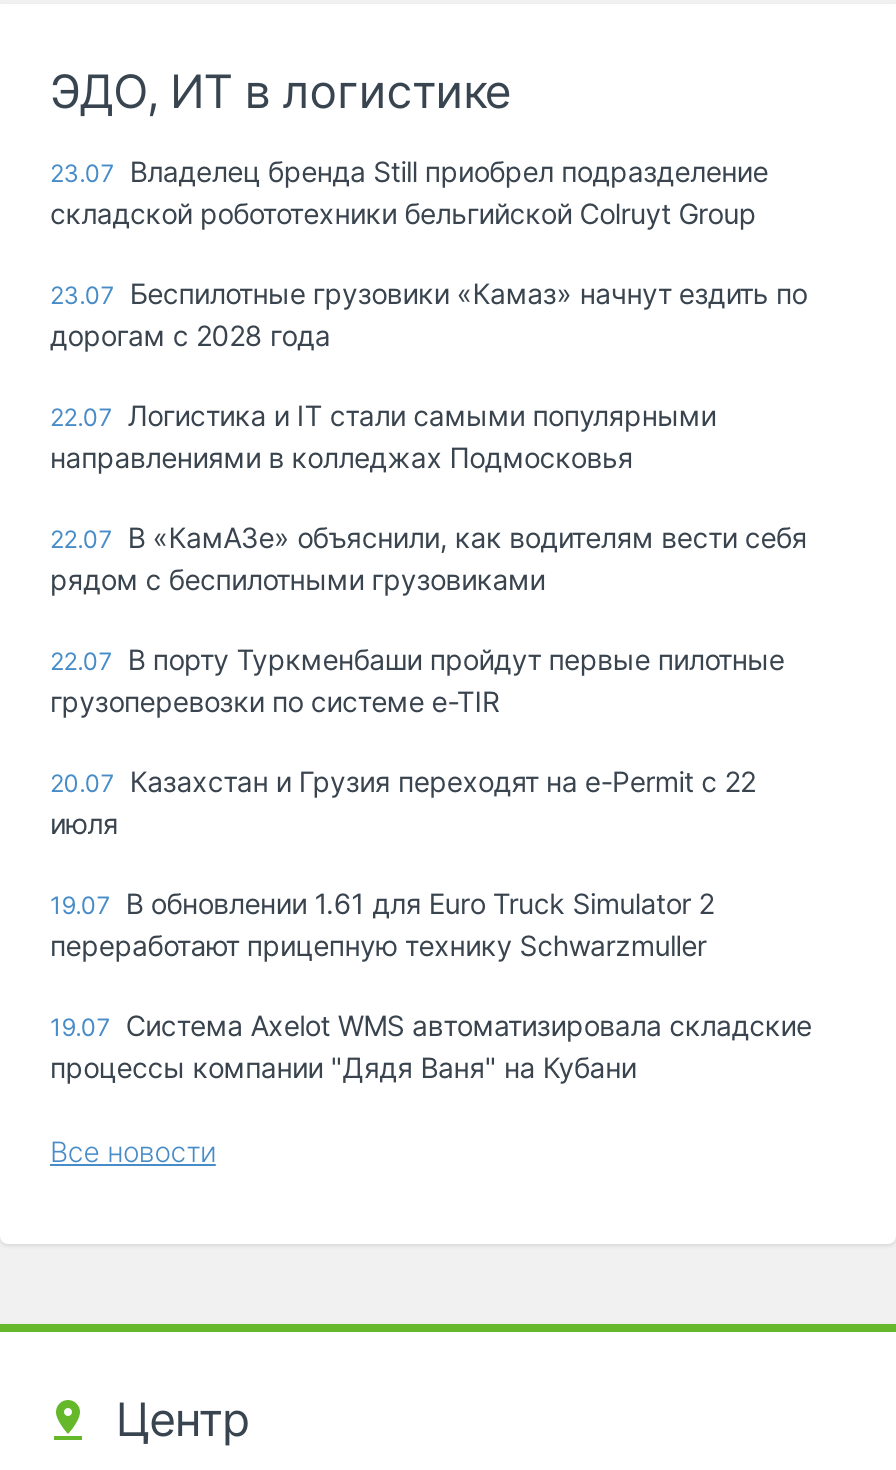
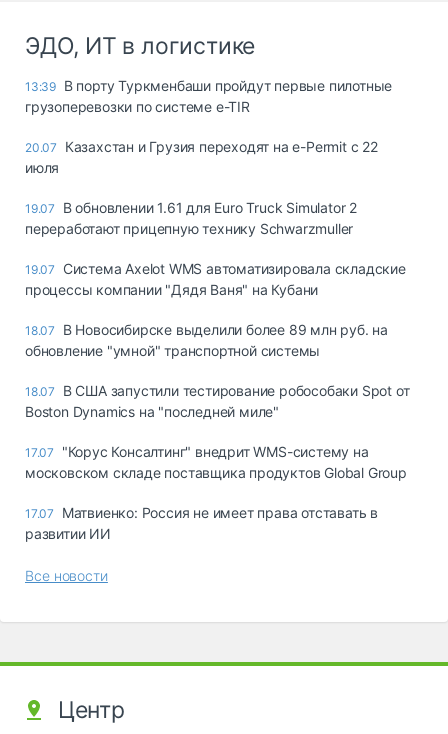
[50,154,807,676] 23.07 Владелец бренда Still приобрел подразделение | складской робототехники бельгийской Colruyt Group | 23.07 Беспилотные грузовики «Камаз» начнут ездить по | дорогам с 2028 года | 22.07 Логистика и IT стали самыми популярными | направлениями в колледжах Подмосковья | 22.07 В «КамАЗе» объяснили, как водителям вести себя | рядом с беспилотными грузовиками | 22.07 В порту Туркменбаши пройдут первые пилотные -> [25,77,392,94] 13:39 В порту Туркменбаши пройдут первые пилотные
moved [50,684,812,1084] -> [25,98,406,298]: грузоперевозки по системе e-TIR | 20.07 Казахстан и Грузия переходят на e-Permit с 22 | июля | 19.07 В обновлении 1.61 для Euro Truck Simulator 2 | переработают прицепную технику Schwarzmuller | 19.07 Система Axelot WMS автоматизировала складские | процессы компании "Дядя Ваня" на Кубани
none -> [25,321,409,542] 18.07 В Новосибирске выделили более 89 млн руб. на | обновление "умной" транспортной системы | 18.07 В США запустили тестирование робособаки Spot от | Boston Dynamics на "последней миле" | 17.07 "Корус Консалтинг" внедрит WMS-систему на | московском складе поставщика продуктов Global Group | 17.07 Матвиенко: Россия не имеет права отставать в | развитии ИИ

